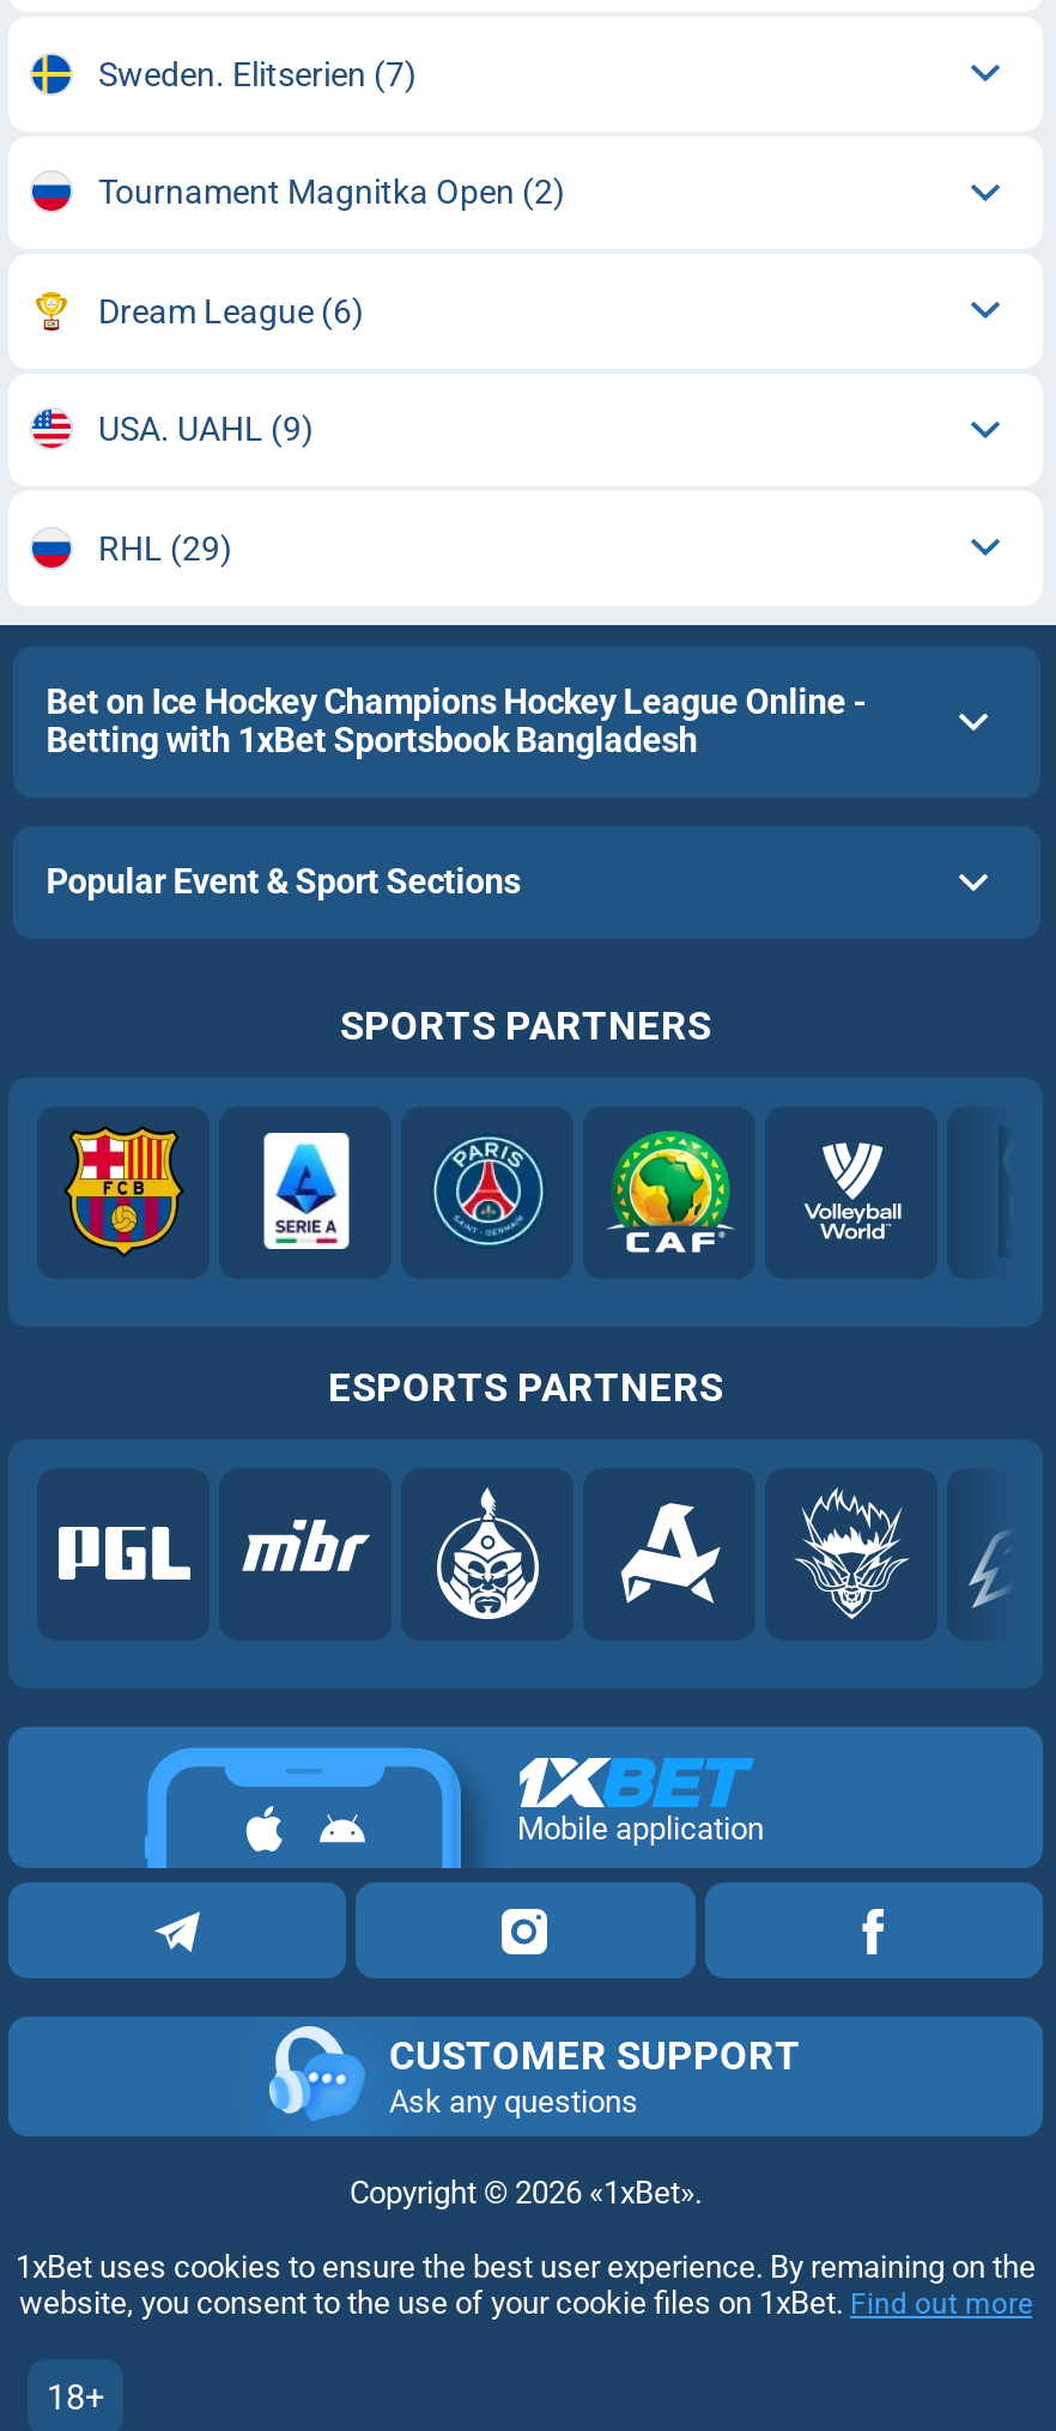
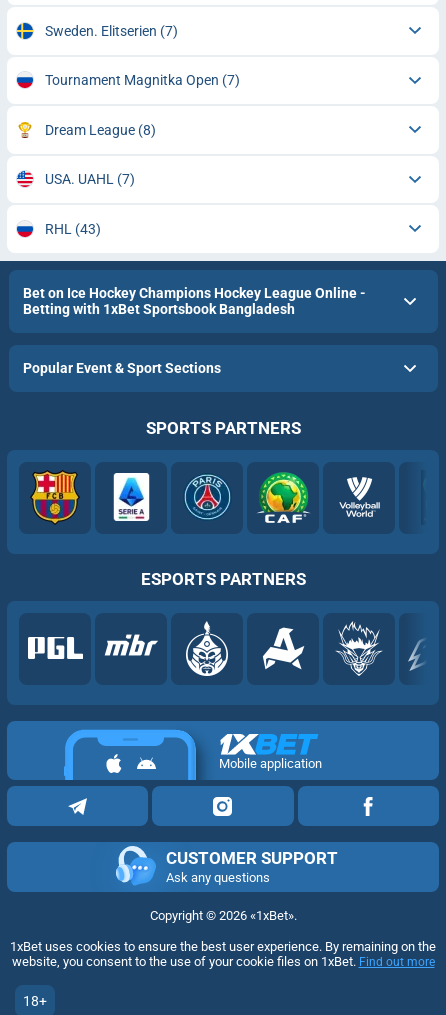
[98,173,565,211] Tournament Magnitka Open (2) -> [44,72,239,88] Tournament Magnitka Open (7)
[98,292,364,330] Dream League (6) -> [44,122,155,138] Dream League (8)
[98,410,314,448] USA. UAHL (9) -> [44,171,134,187] USA. UAHL (7)
[98,529,232,567] RHL (29) -> [44,221,100,237] RHL (43)

